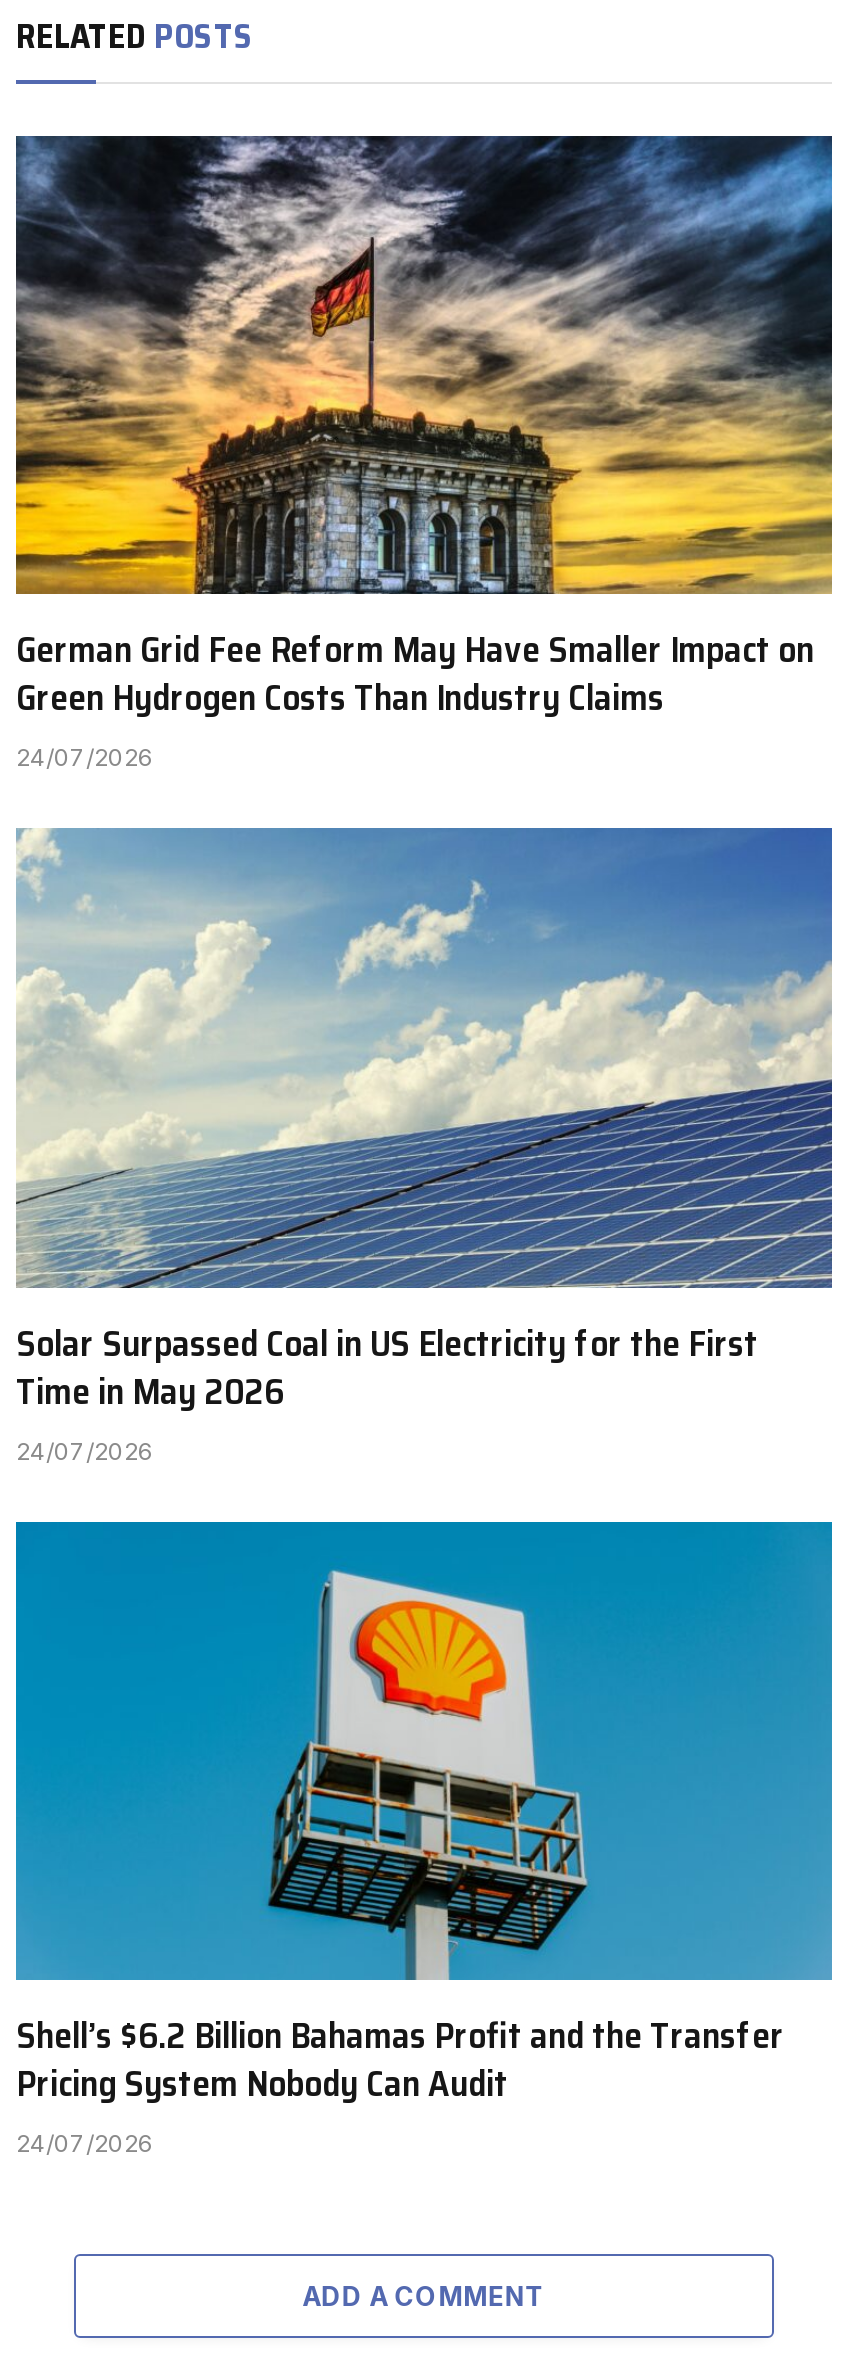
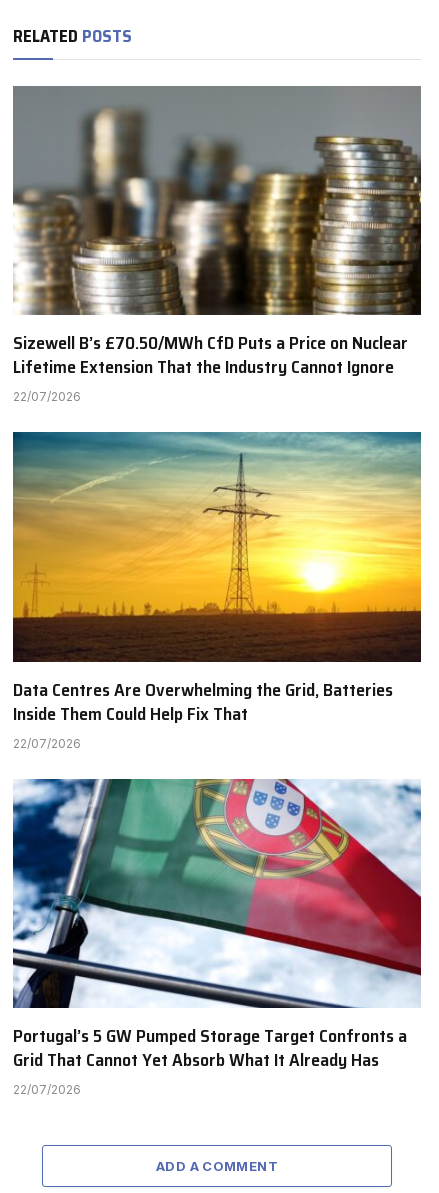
[14,134,834,772] [image] | German Grid Fee Reform May Have Smaller Impact on | Green Hydrogen Costs Than Industry Claims | 24/07/2026 -> [13,86,422,404] [image] | Sizewell B’s £70.50/MWh CfD Puts a Price on Nuclear | Lifetime Extension That the Industry Cannot Ignore | 22/07/2026
[16,828,834,1465] [image] | Solar Surpassed Coal in US Electricity for the First | Time in May 2026 | 24/07/2026 -> [12,431,422,750] [image] | Data Centres Are Overwhelming the Grid, Batteries | Inside Them Could Help Fix That | 22/07/2026
[14,1520,834,2158] [image] | Shell’s $6.2 Billion Bahamas Profit and the Transfer | Pricing System Nobody Can Audit | 24/07/2026 -> [12,778,422,1097] [image] | Portugal’s 5 GW Pumped Storage Target Confronts a | Grid That Cannot Yet Absorb What It Already Has | 22/07/2026

